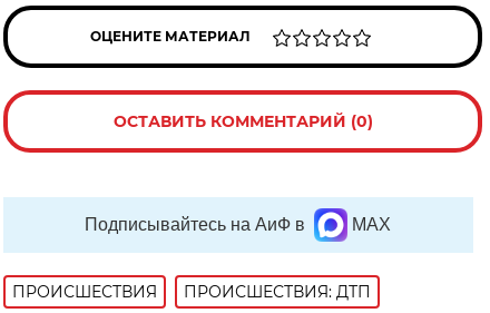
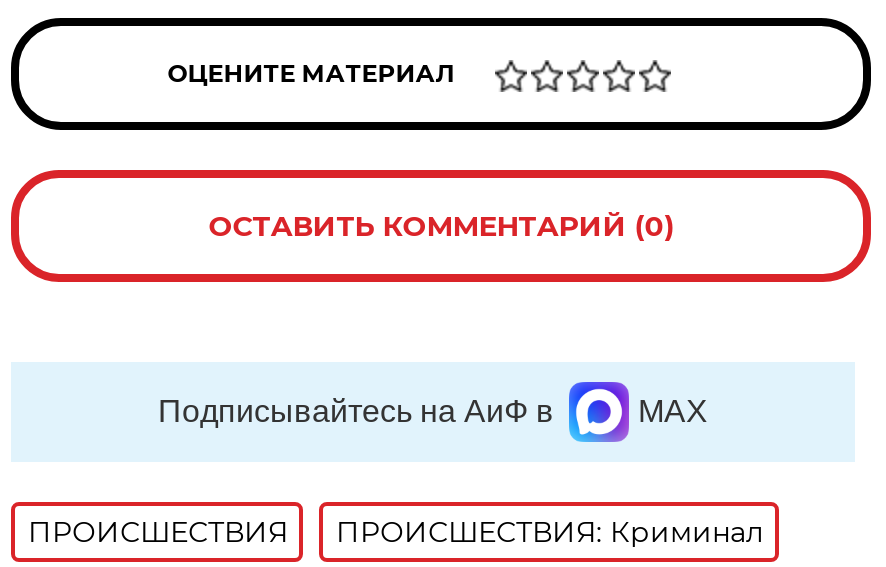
[184,282,371,302] ПРОИСШЕСТВИЯ: ДТП -> [336,514,764,550] ПРОИСШЕСТВИЯ: Криминал

